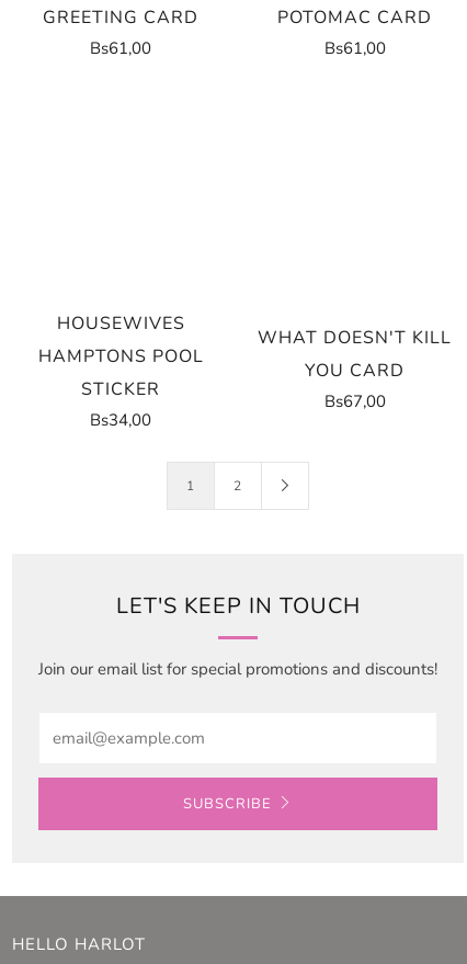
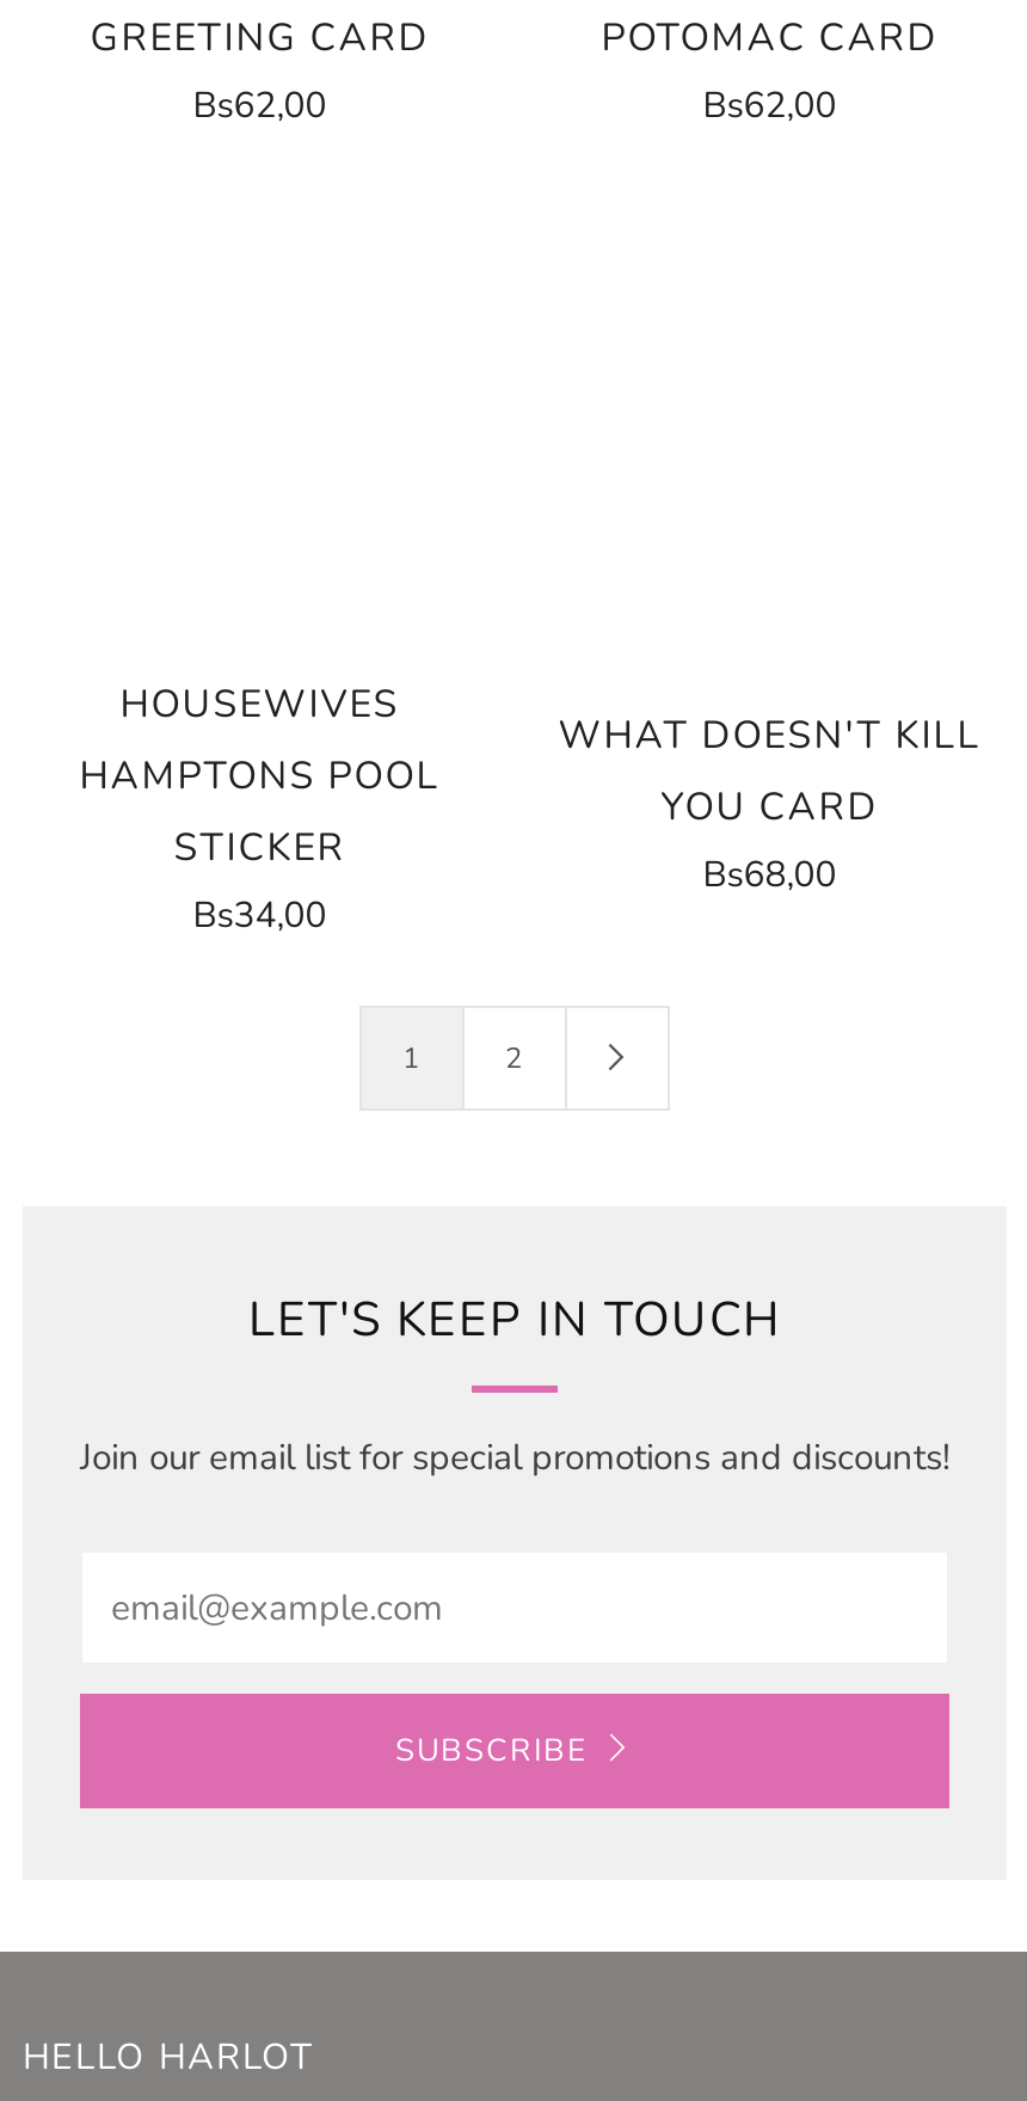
[90,37,152,59] Bs61,00 -> [193,81,326,129] Bs62,00
[324,37,386,59] Bs61,00 -> [703,81,837,129] Bs62,00
[324,390,386,412] Bs67,00 -> [703,849,837,897] Bs68,00

